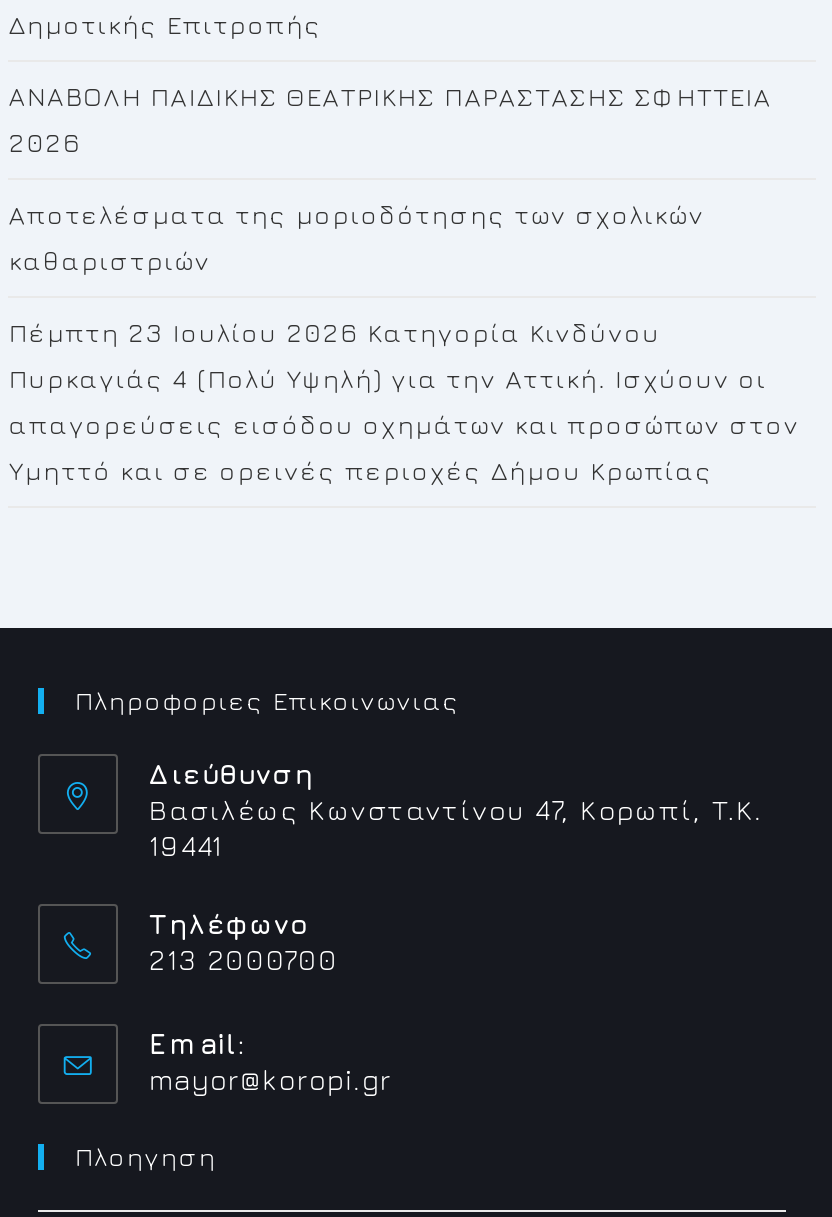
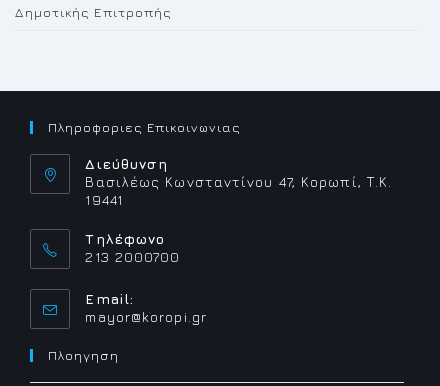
[9,80,800,486] ANABOΛΗ ΠΑΙΔΙΚΗΣ ΘΕΑΤΡΙΚΗΣ ΠΑΡΑΣΤΑΣΗΣ ΣΦΗΤΤΕΙΑ | 2026 | Αποτελέσματα της μοριοδότησης των σχολικών | καθαριστριών | Πέμπτη 23 Ιουλίου 2026 Κατηγορία Κινδύνου | Πυρκαγιάς 4 (Πολύ Υψηλή) για την Αττική. Ισχύουν οι | απαγορεύσεις εισόδου οχημάτων και προσώπων στον | Υμηττό και σε ορεινές περιοχές Δήμου Κρωπίας -> none

